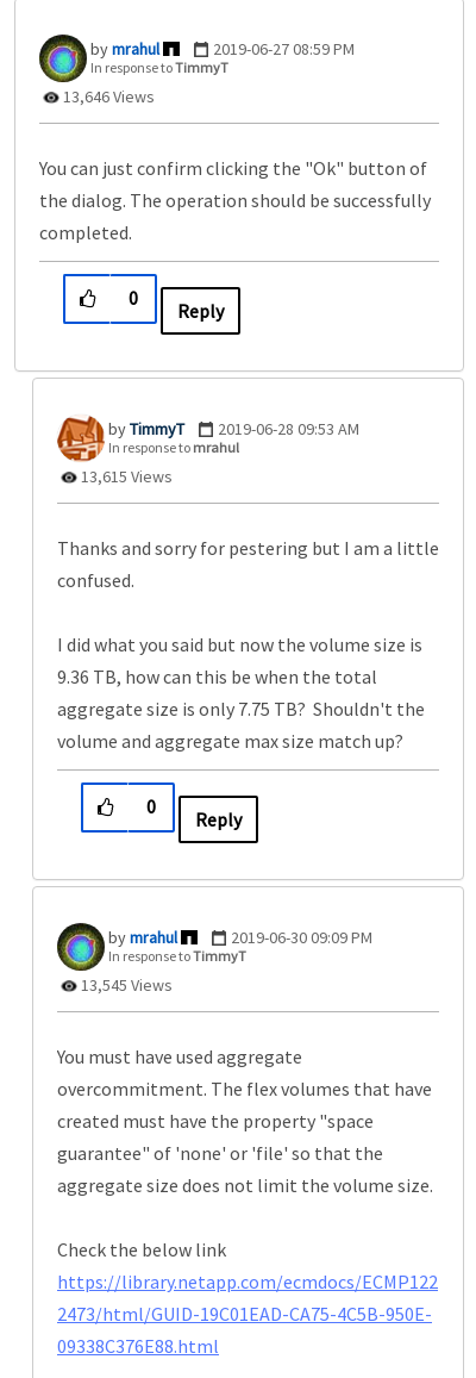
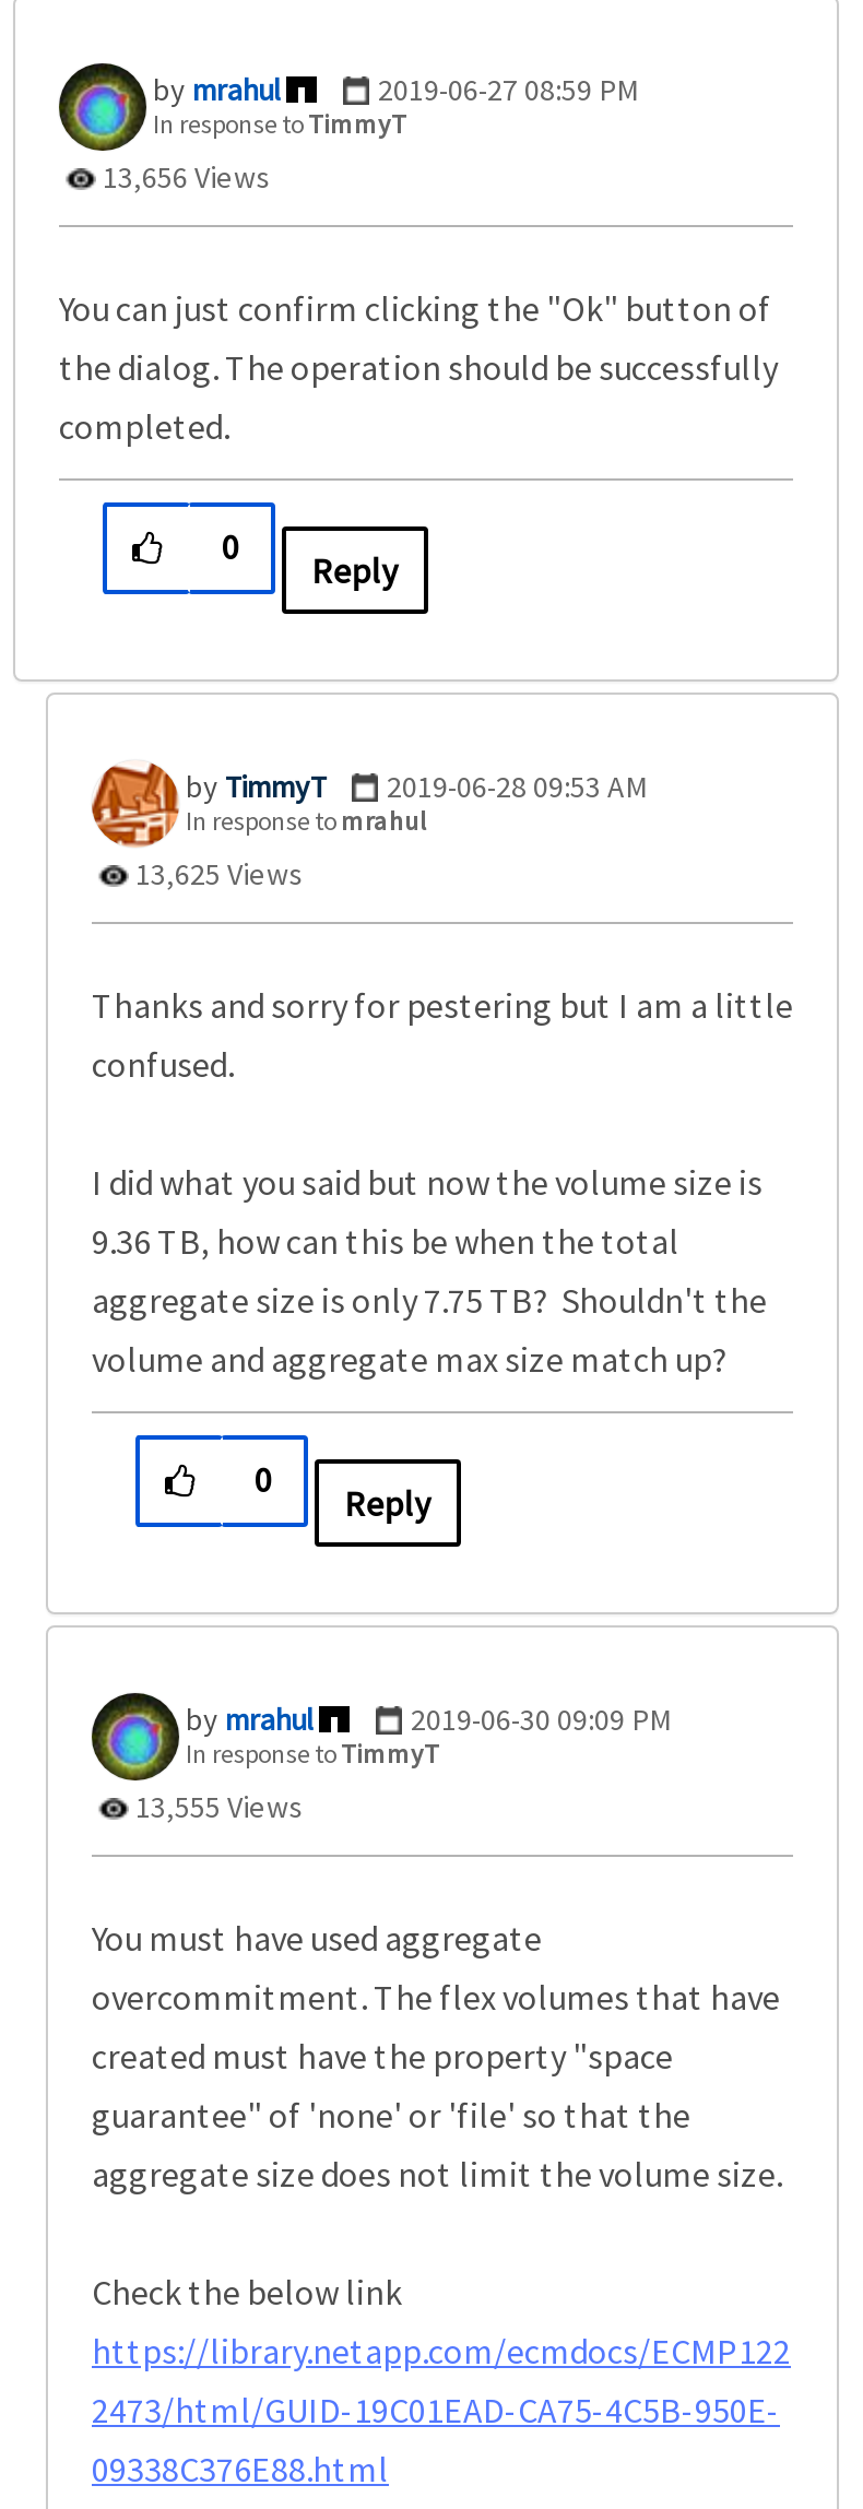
[59,85,155,107] 13,646 Views -> [96,156,271,196] 13,656 Views
[77,465,173,487] 13,615 Views -> [129,853,304,893] 13,625 Views
[77,974,173,995] 13,545 Views -> [129,1786,304,1825] 13,555 Views

